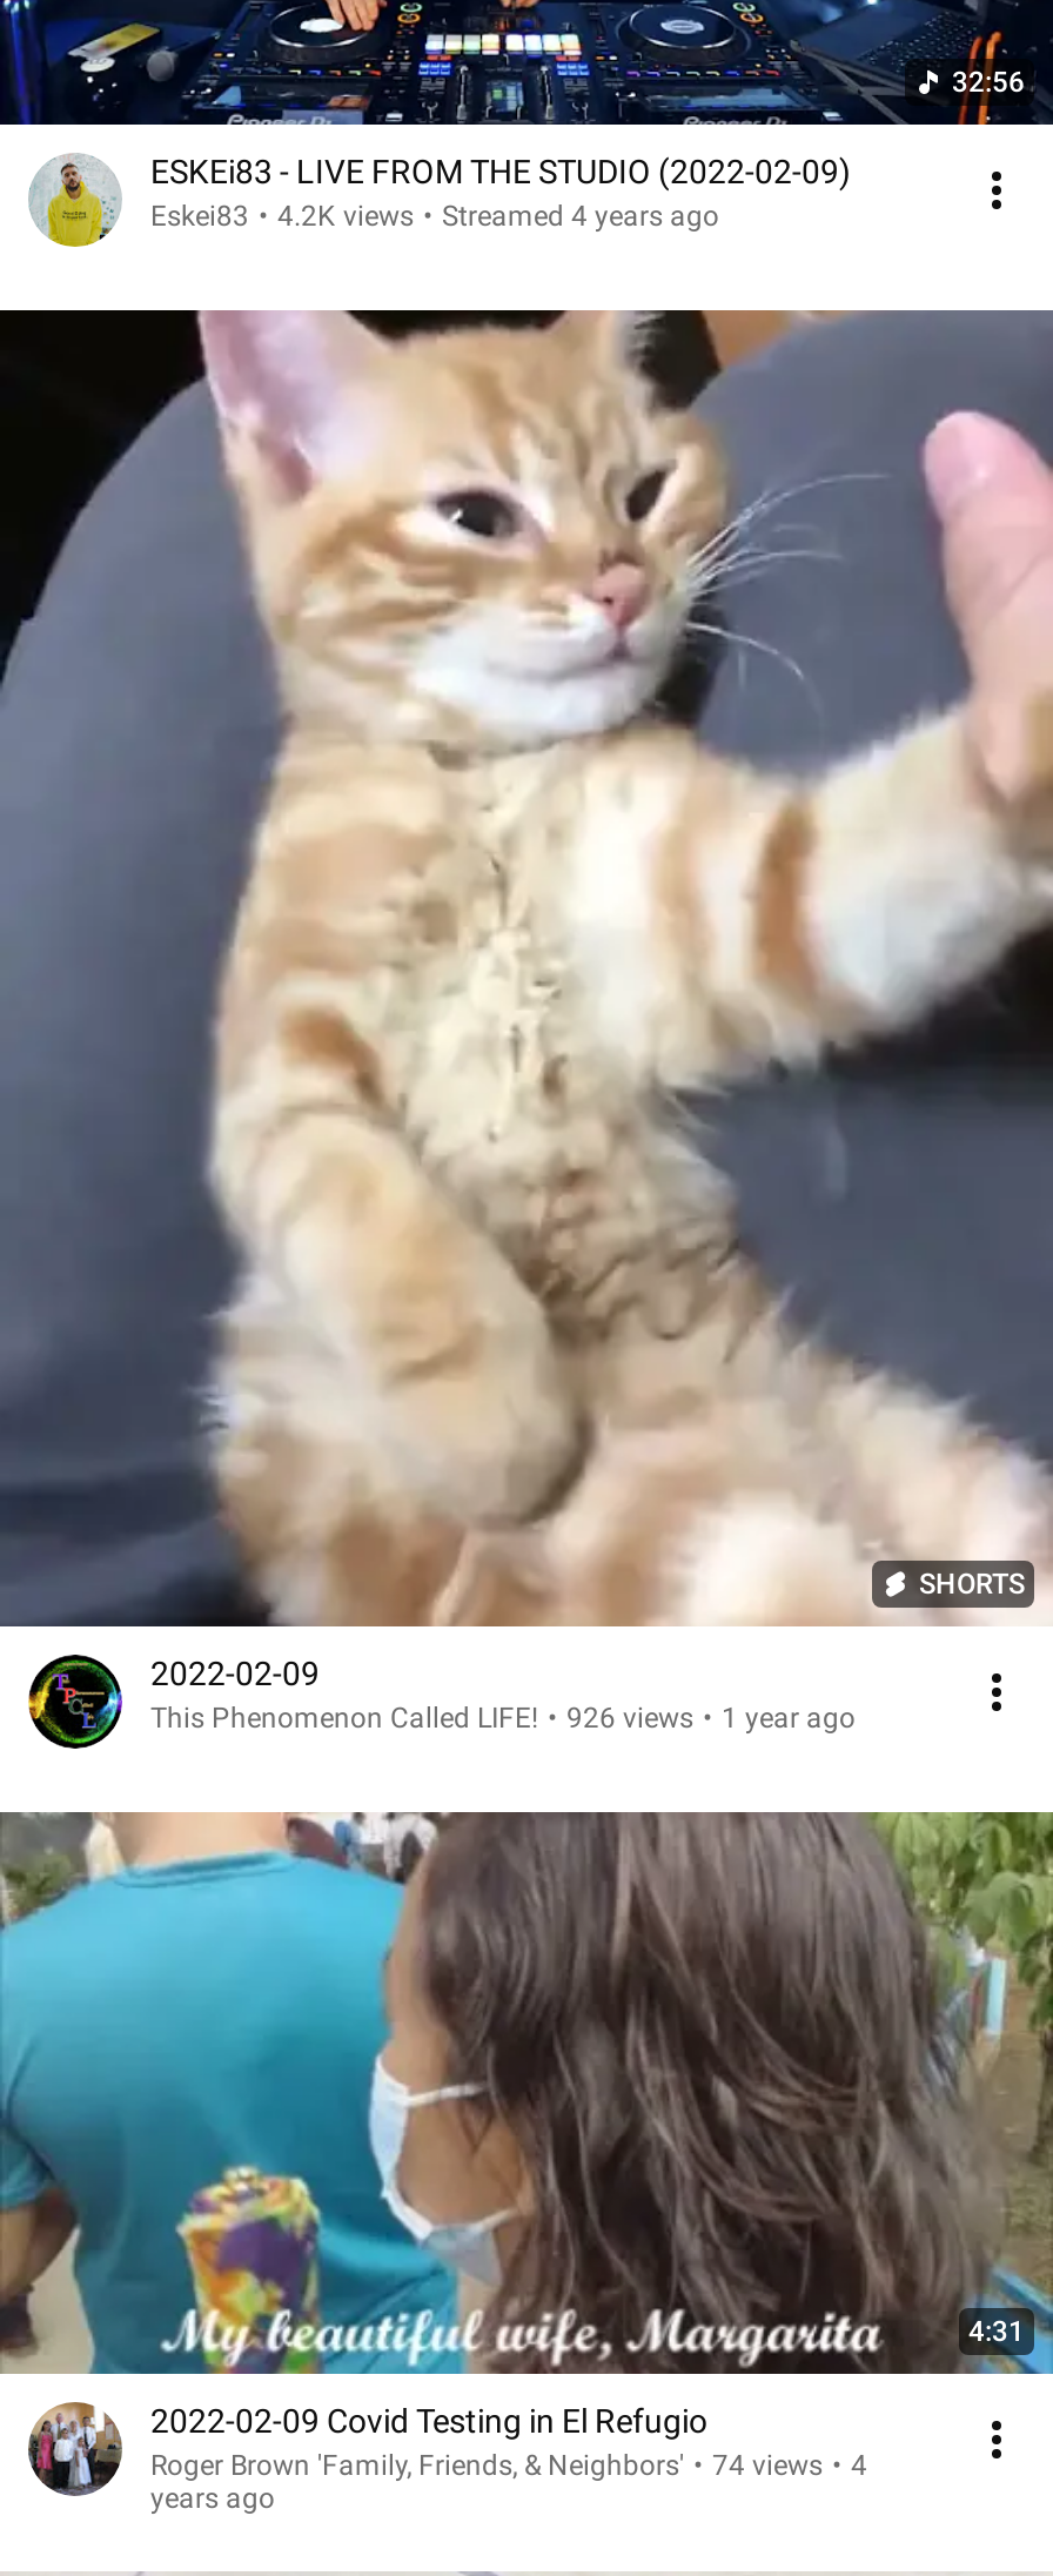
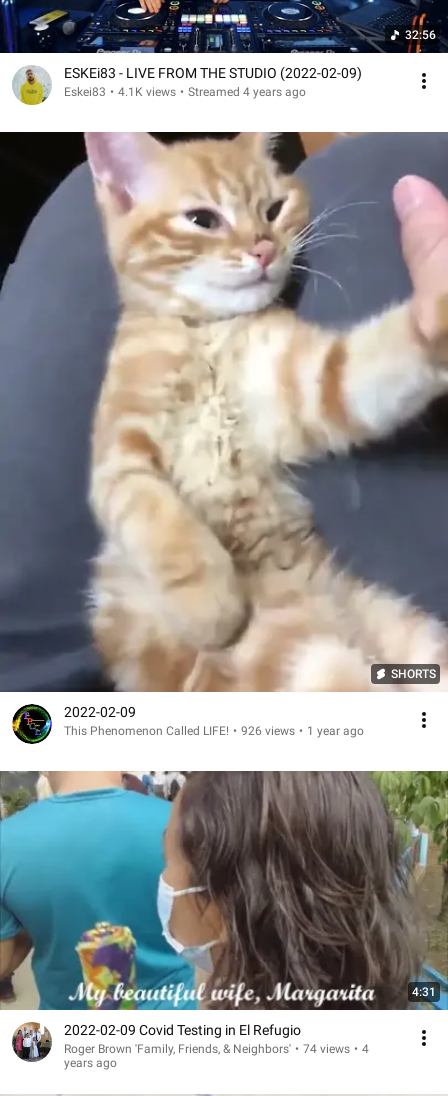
[150,200,719,233] Eskei83 • 4.2K views • Streamed 4 years ago -> [64,85,306,99] Eskei83 • 4.1K views • Streamed 4 years ago

